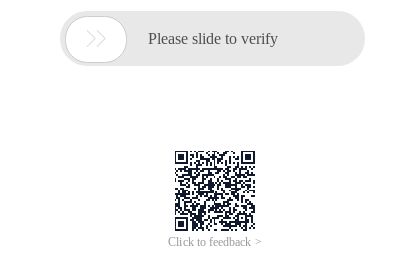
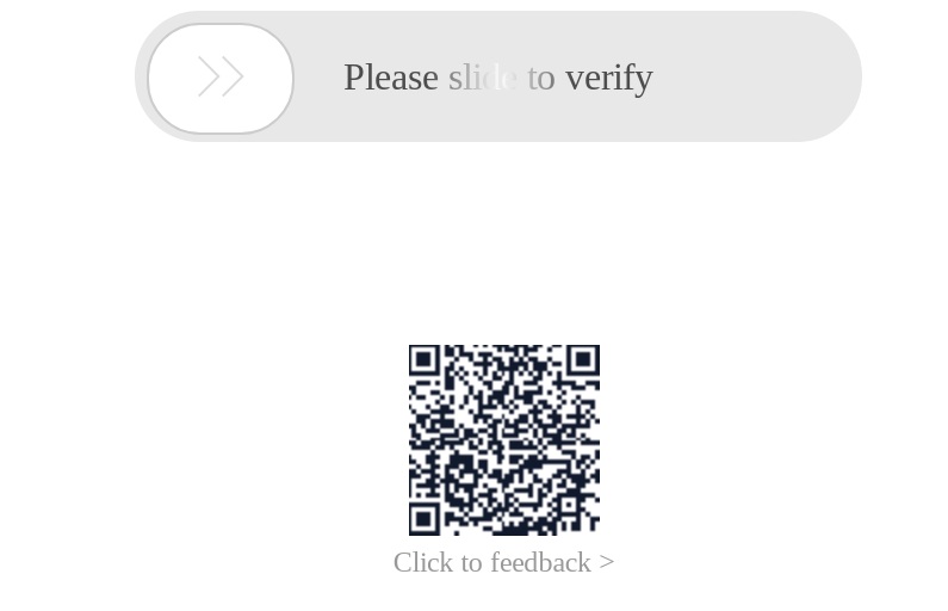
[175,150,256,232] [image] -> [407,342,602,538] [image]

